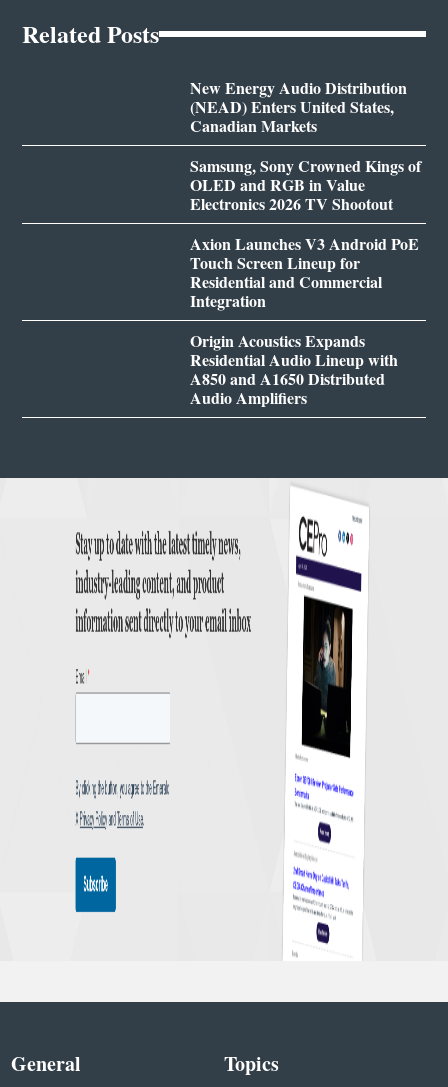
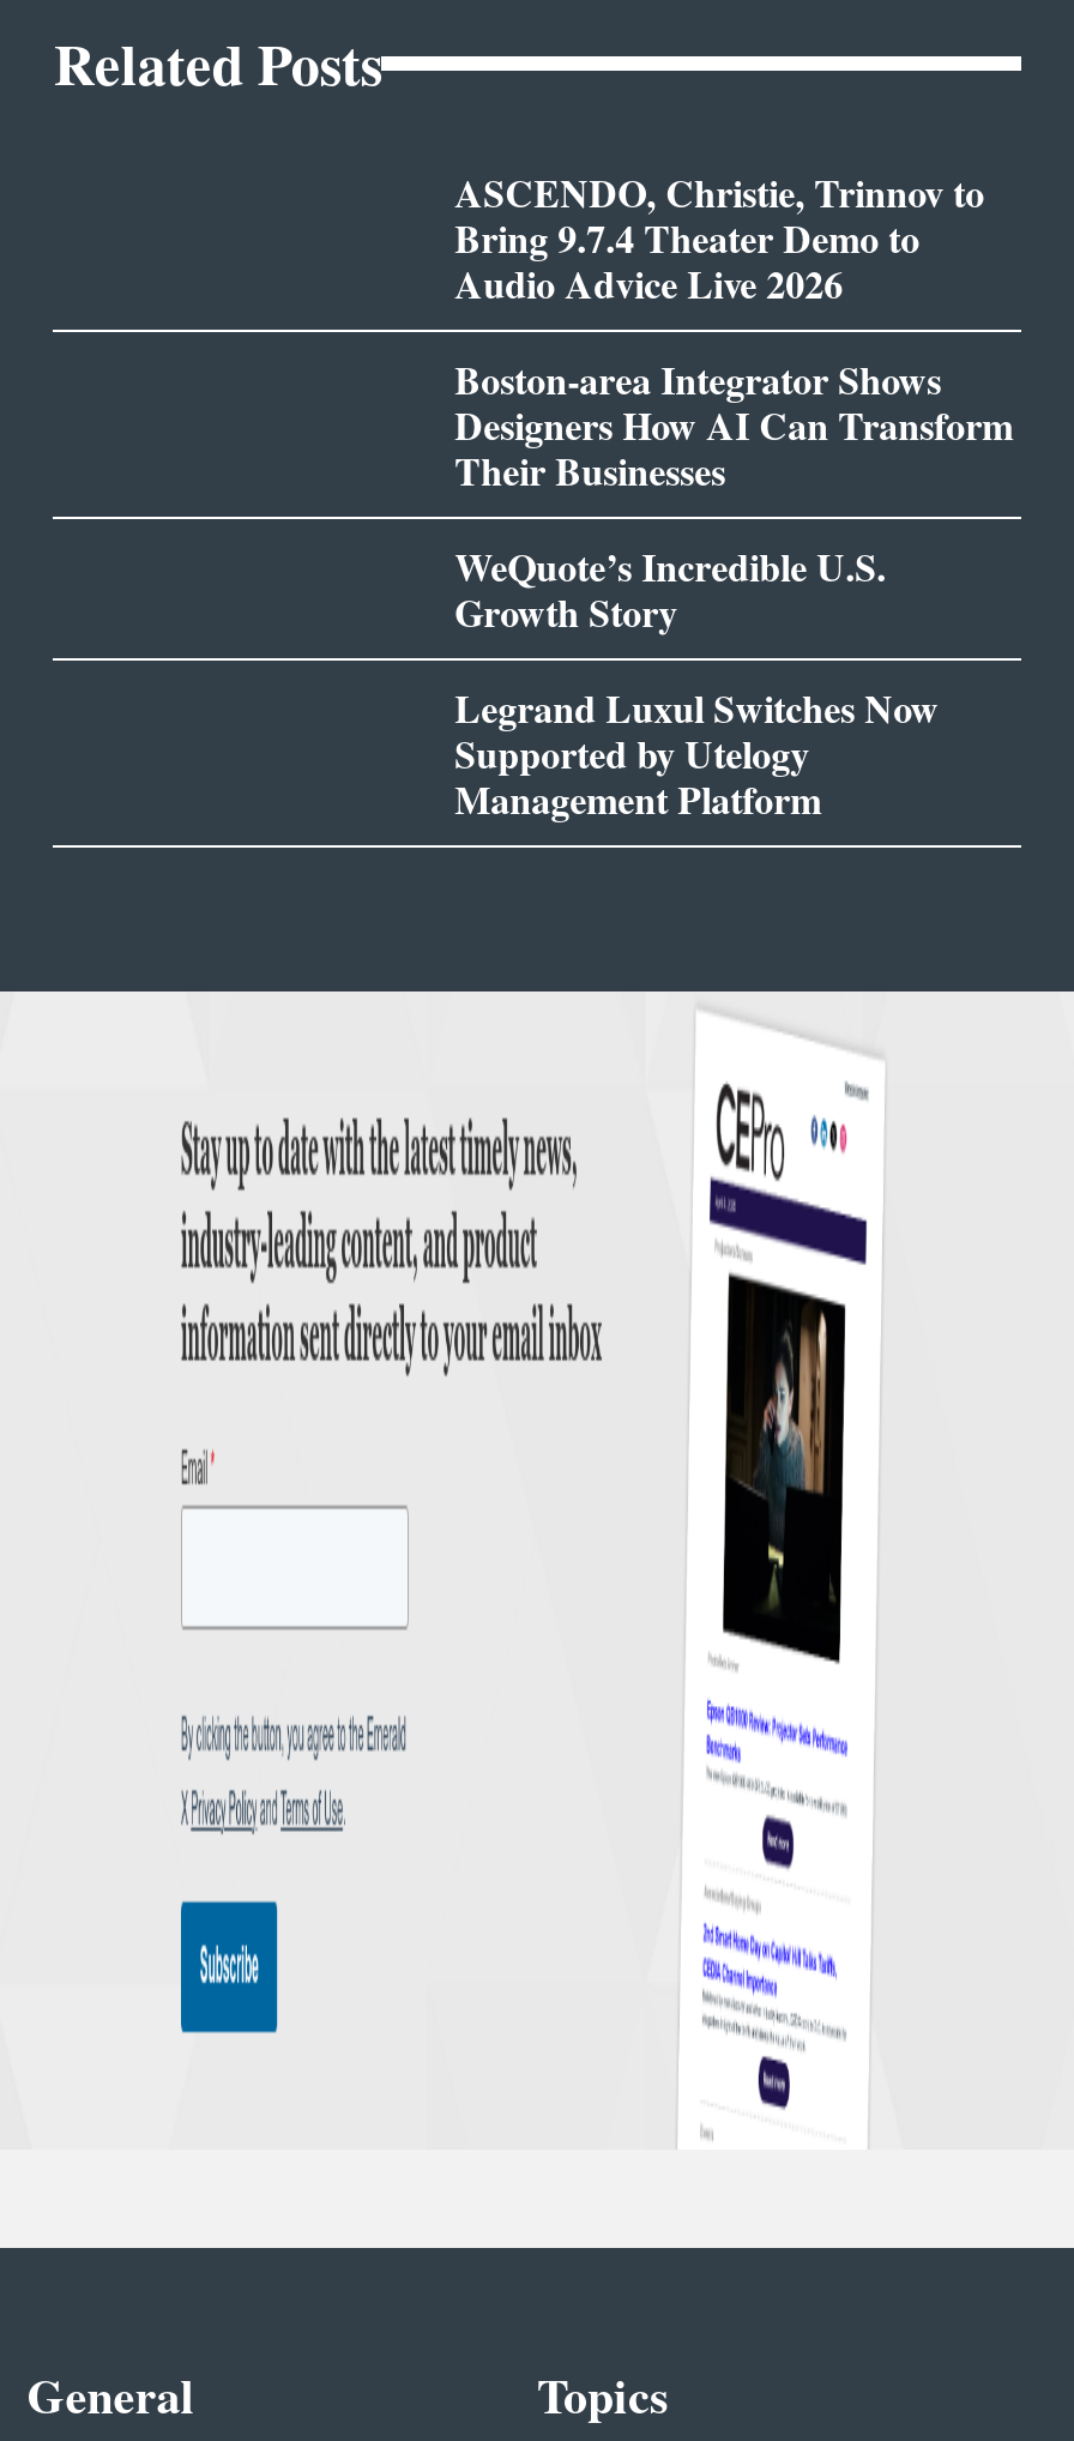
[190,76,407,137] New Energy Audio Distribution | (NEAD) Enters United States, | Canadian Markets -> [455,164,985,310] ASCENDO, Christie, Trinnov to | Bring 9.7.4 Theater Demo to | Audio Advice Live 2026
[190,154,421,215] Samsung, Sony Crowned Kings of | OLED and RGB in Value | Electronics 2026 TV Shootout -> [455,351,1013,497] Boston-area Integrator Shows | Designers How AI Can Transform | Their Businesses
[190,232,419,312] Axion Launches V3 Android PoE | Touch Screen Lineup for | Residential and Commercial | Integration -> [455,538,886,639] WeQuote’s Incredible U.S. | Growth Story
[190,329,398,409] Origin Acoustics Expands | Residential Audio Lineup with | A850 and A1650 Distributed | Audio Amplifiers -> [455,680,939,826] Legrand Luxul Switches Now | Supported by Utelogy | Management Platform

